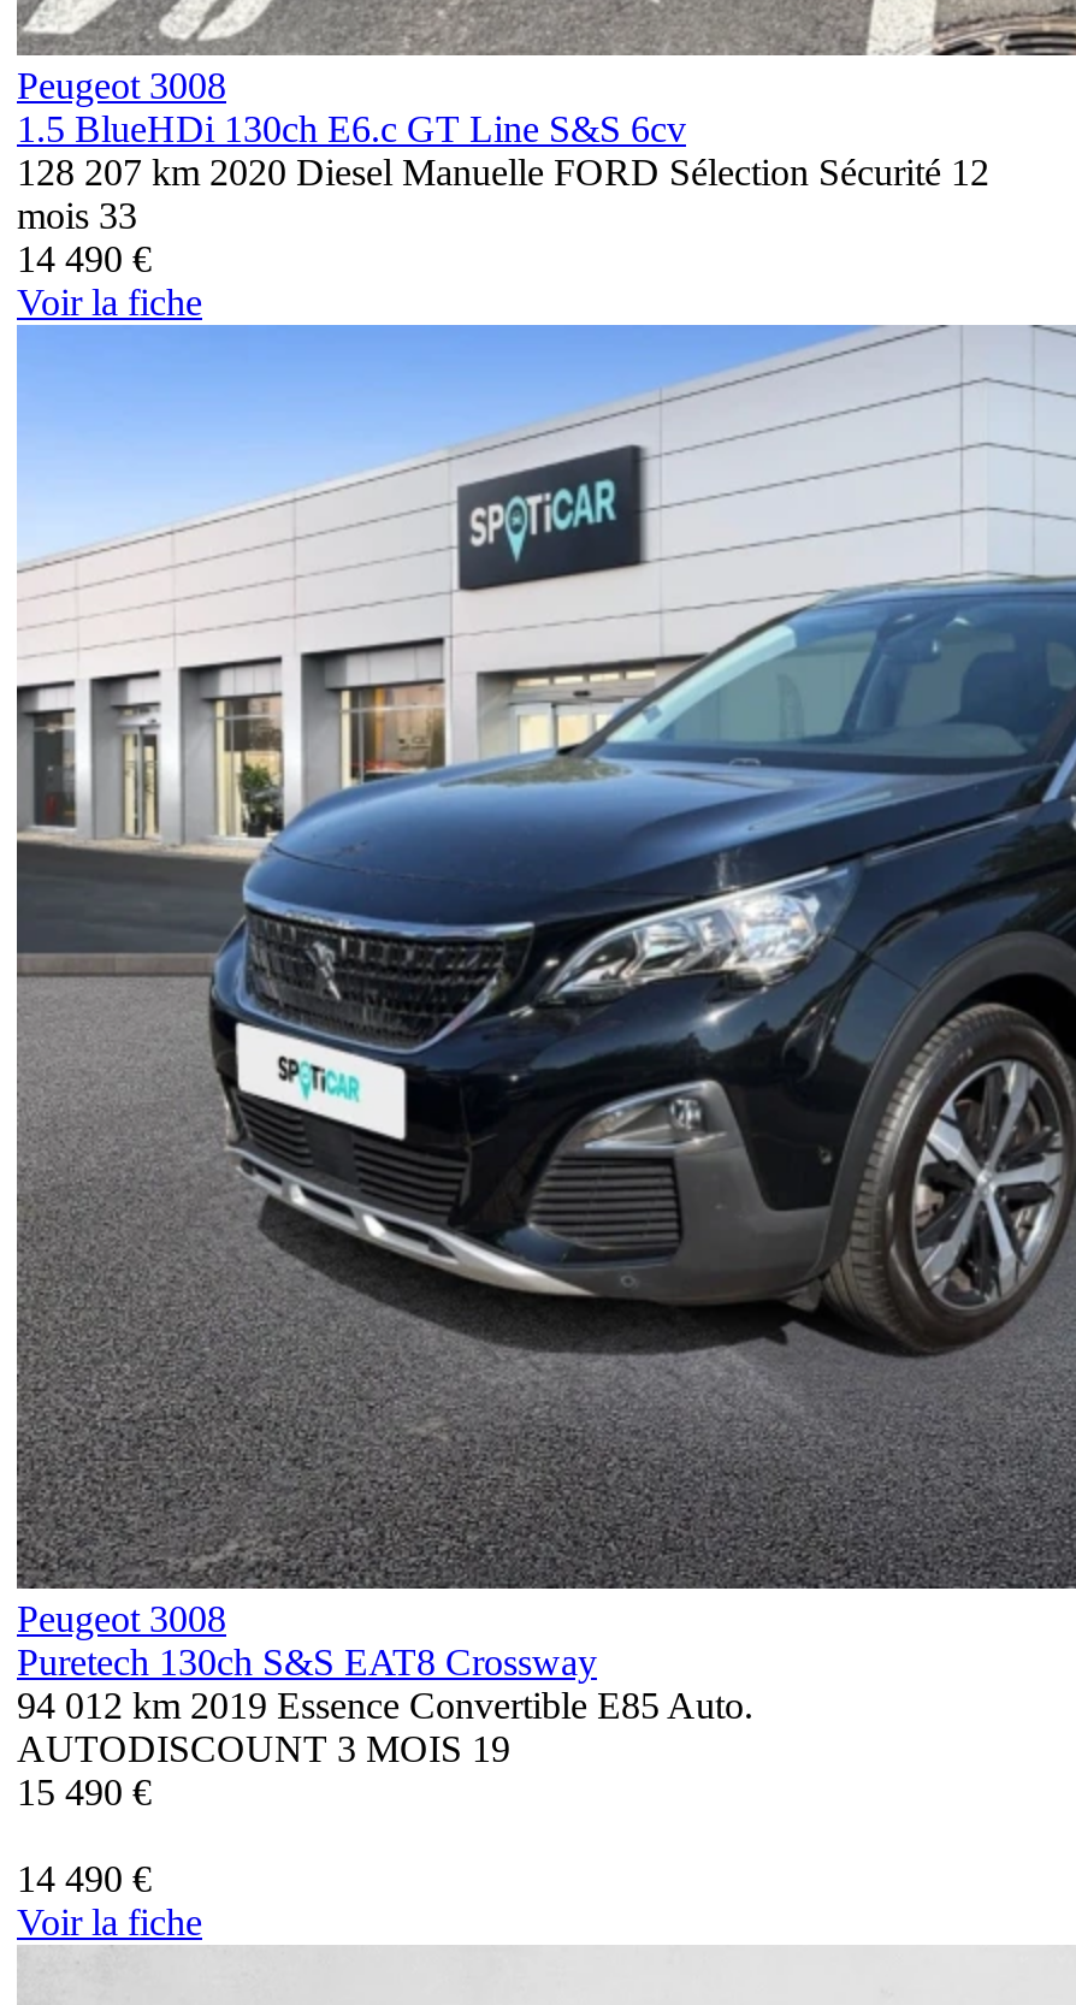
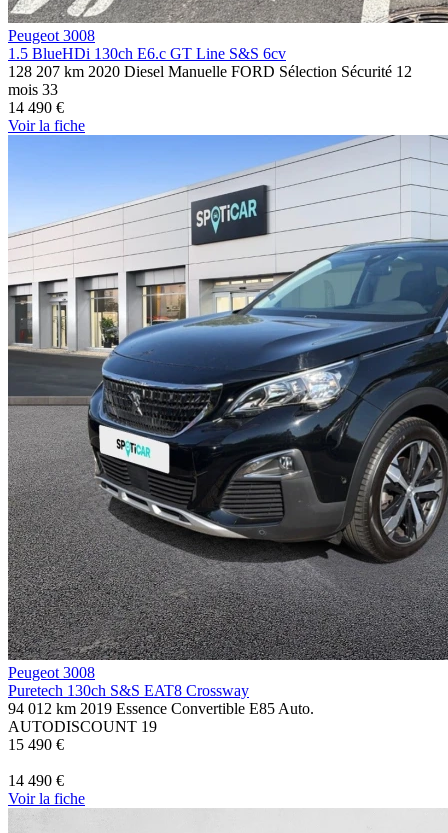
[17,1728,510,1769] AUTODISCOUNT 3 MOIS 19 -> [8,718,157,735] AUTODISCOUNT 19

